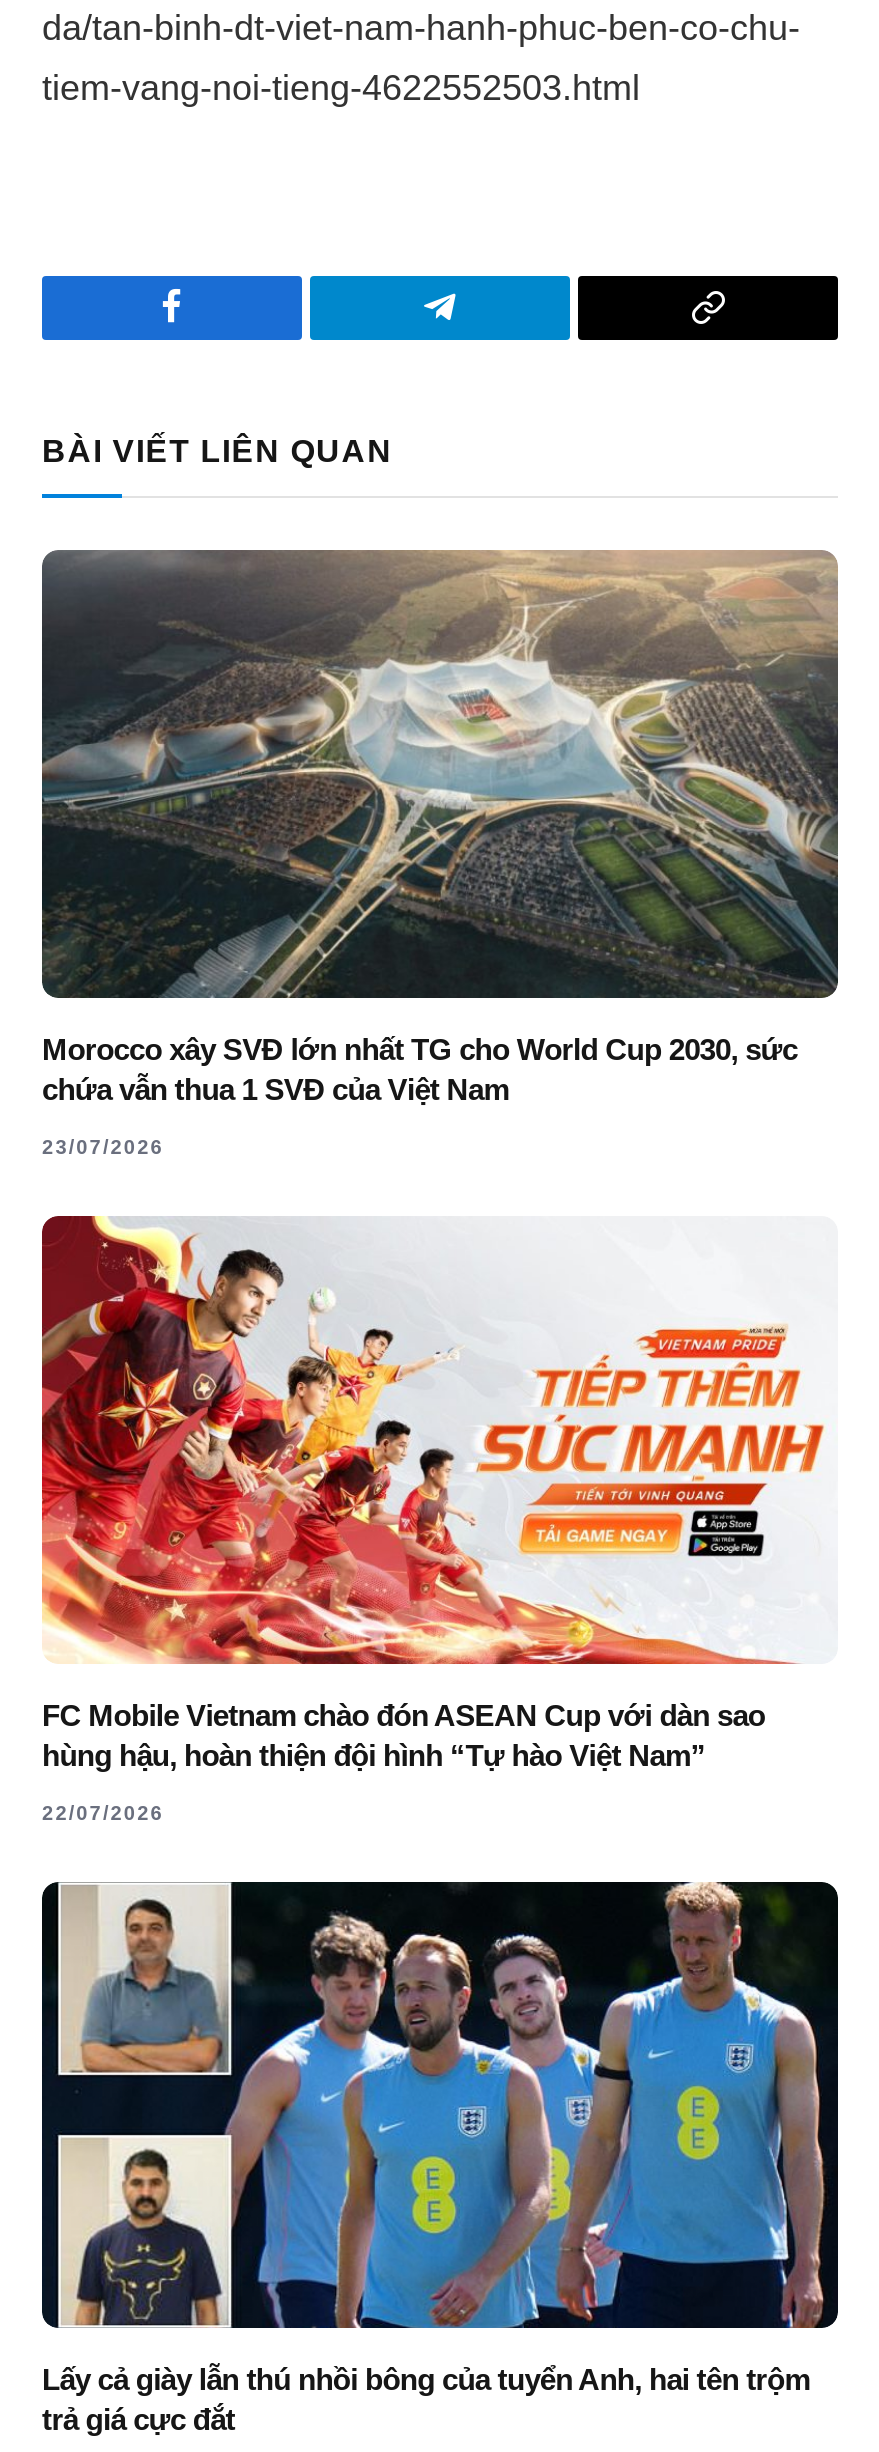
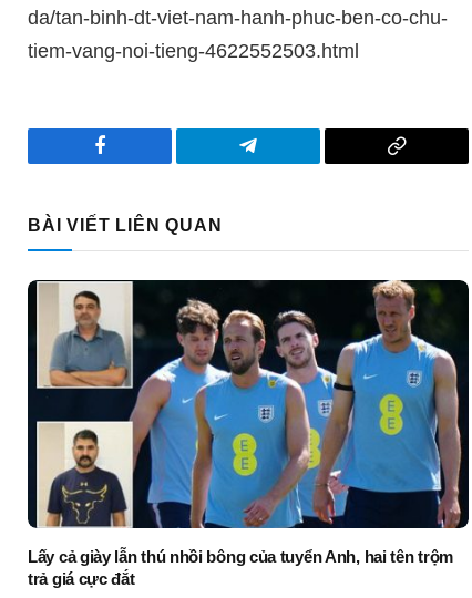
[40,548,840,1157] [image] | Morocco xây SVĐ lớn nhất TG cho World Cup 2030, sức | chứa vẫn thua 1 SVĐ của Việt Nam | 23/07/2026 -> none
[40,1214,826,1823] [image] | FC Mobile Vietnam chào đón ASEAN Cup với dàn sao | hùng hậu, hoàn thiện đội hình “Tự hào Việt Nam” | 22/07/2026 -> none

